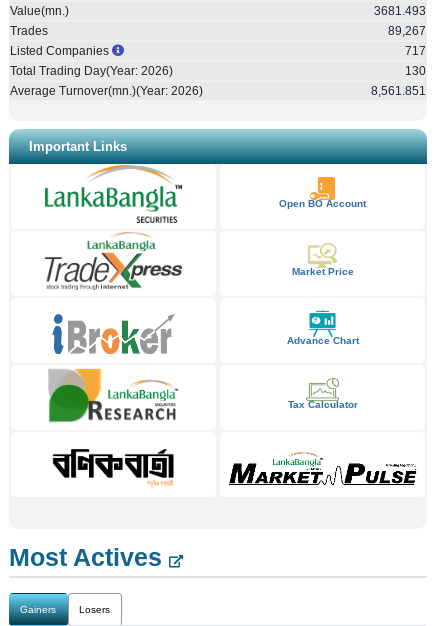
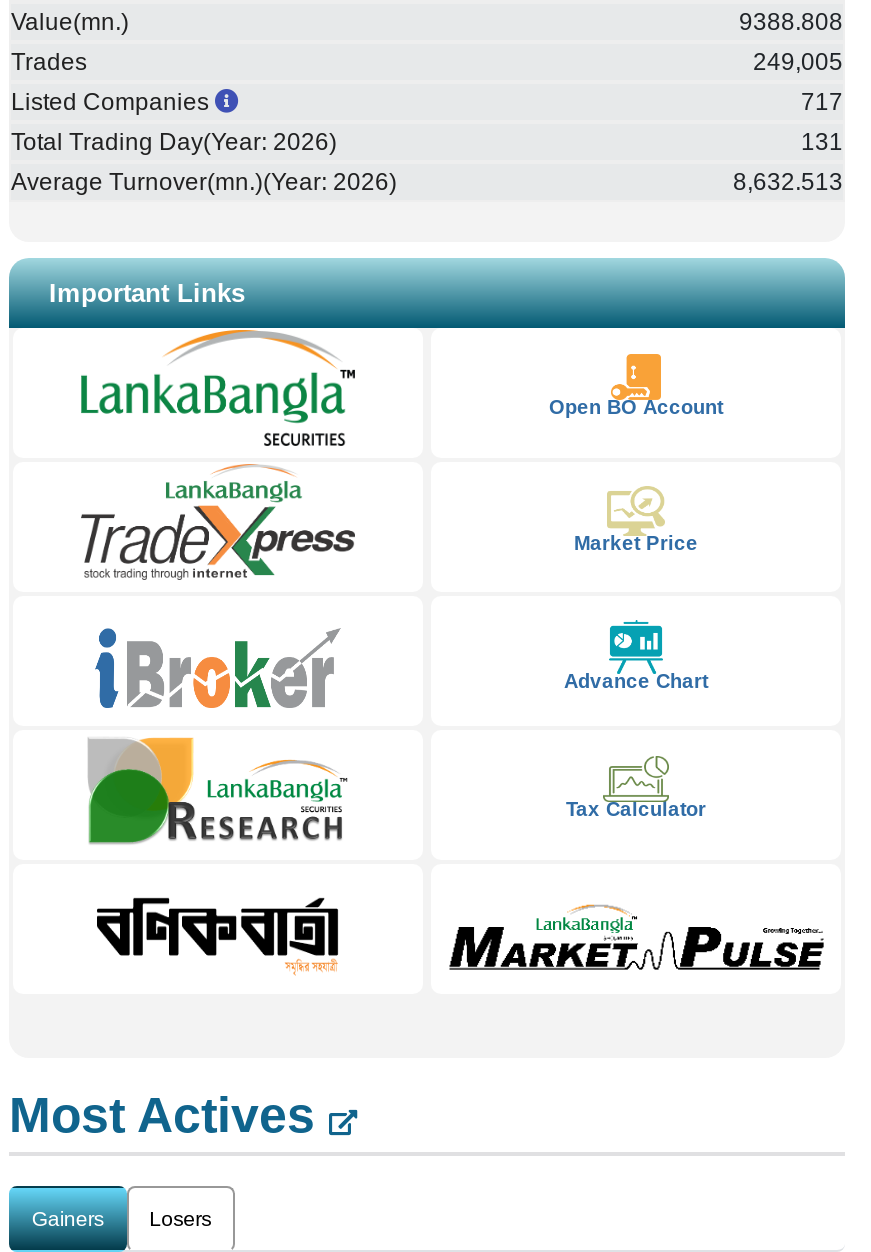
[374,4,426,18] 3681.493 -> [739,8,843,36] 9388.808
[388,24,426,38] 89,267 -> [753,48,843,76] 249,005
[405,64,426,78] 130 -> [801,128,843,156] 131
[371,84,426,98] 8,561.851 -> [733,168,843,196] 8,632.513

